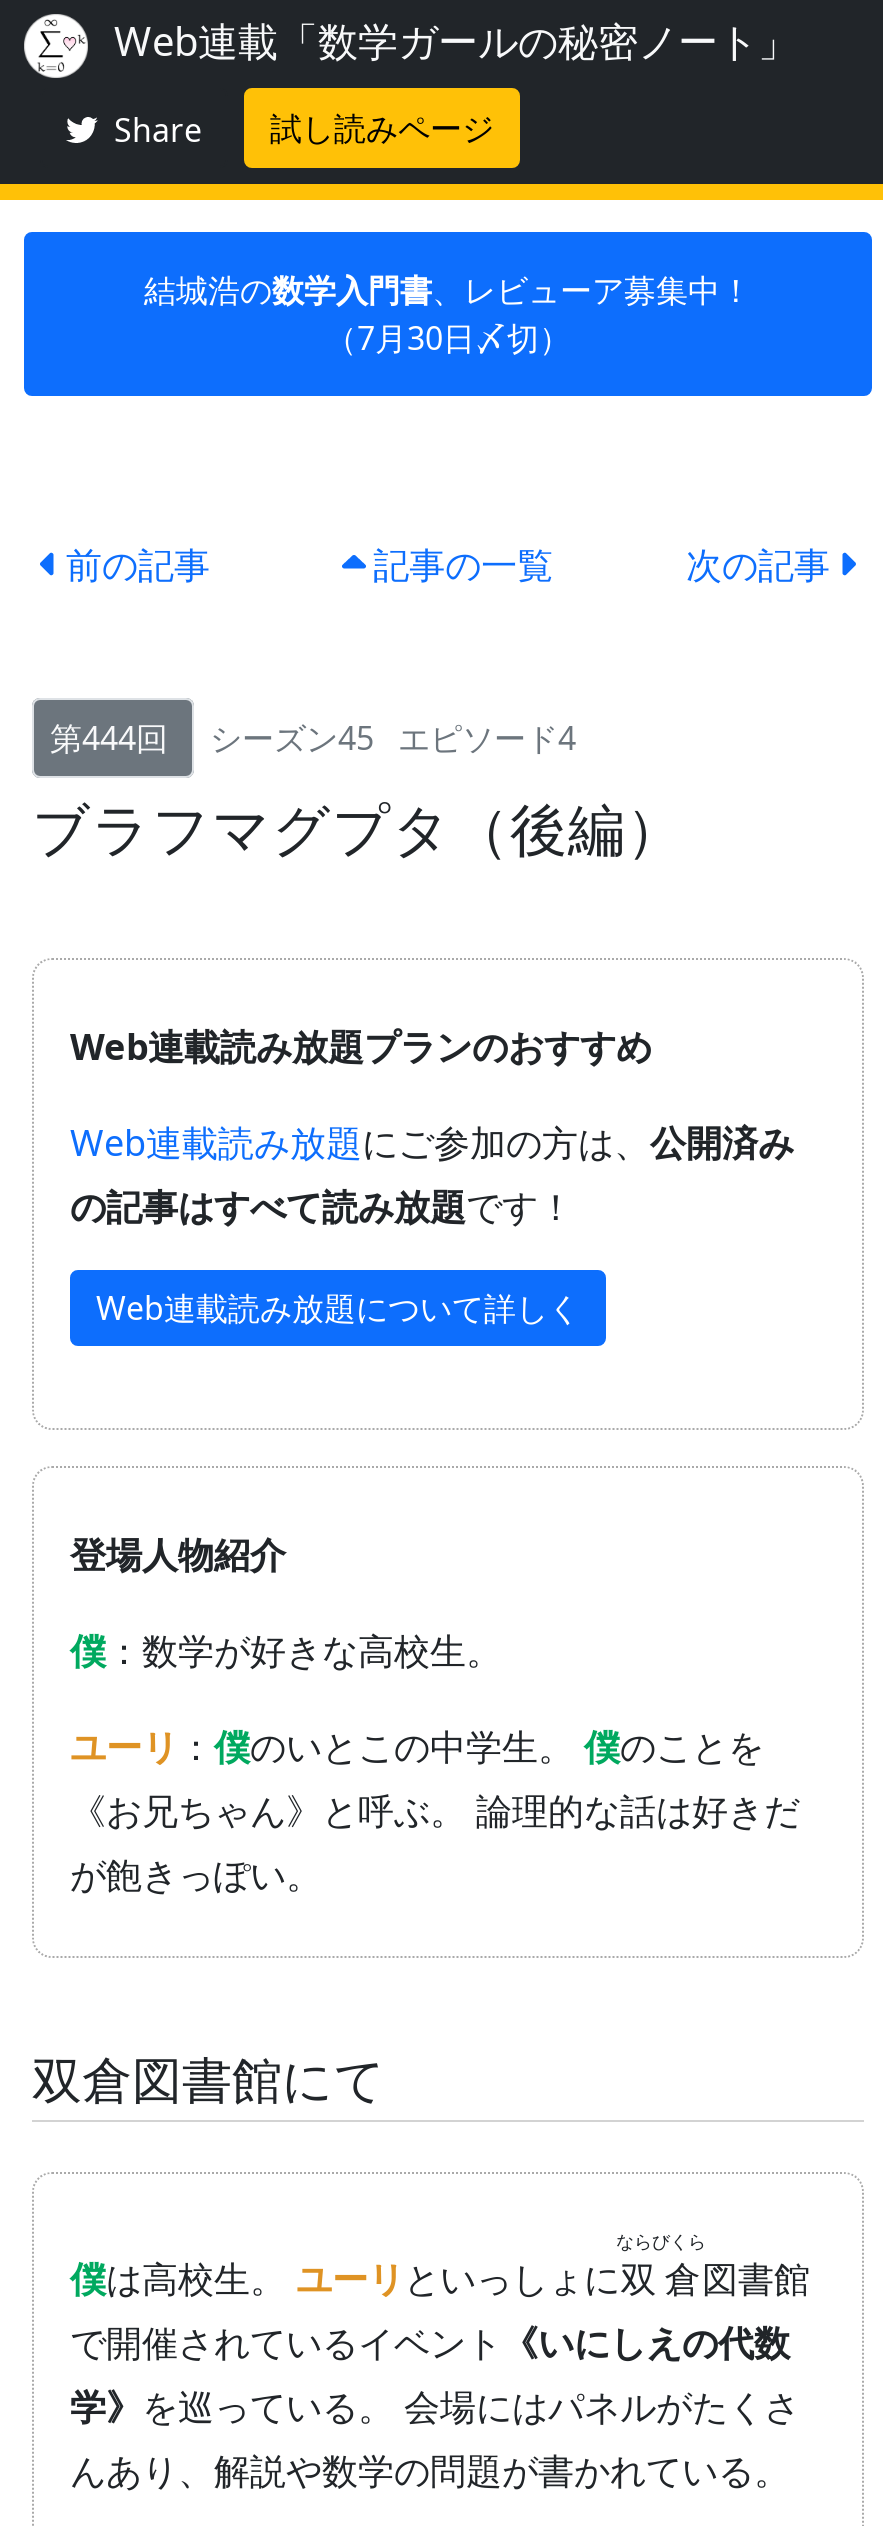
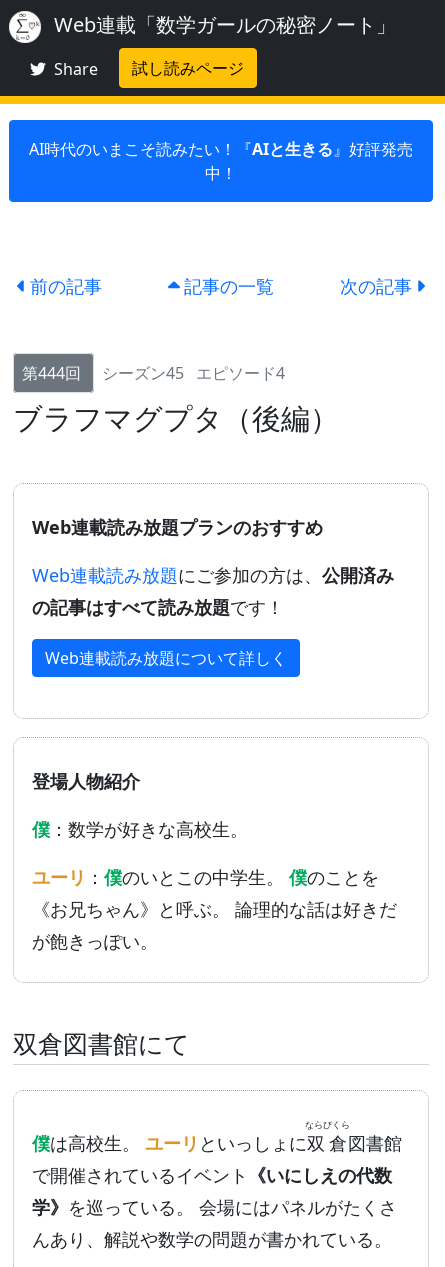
[144,268,752,360] 結城浩の数学入門書、レビューア募集中！ | （7月30日〆切） -> [29,138,413,184] AI時代のいまこそ読みたい！『AIと生きる』好評発売 | 中！

